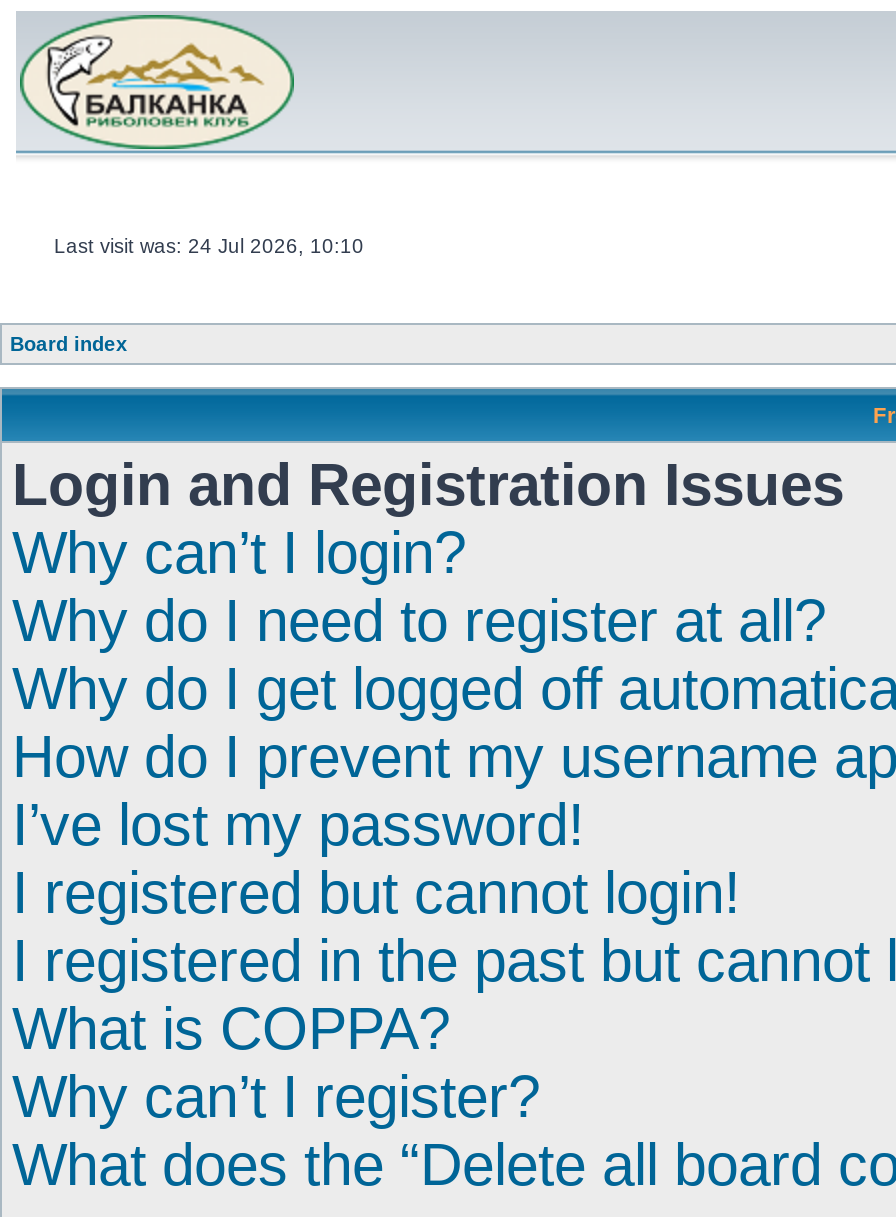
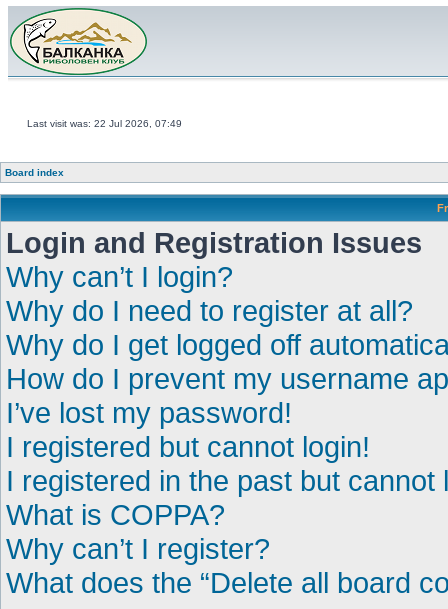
[54,235,364,257] Last visit was: 24 Jul 2026, 10:10 -> [27,118,182,129] Last visit was: 22 Jul 2026, 07:49

